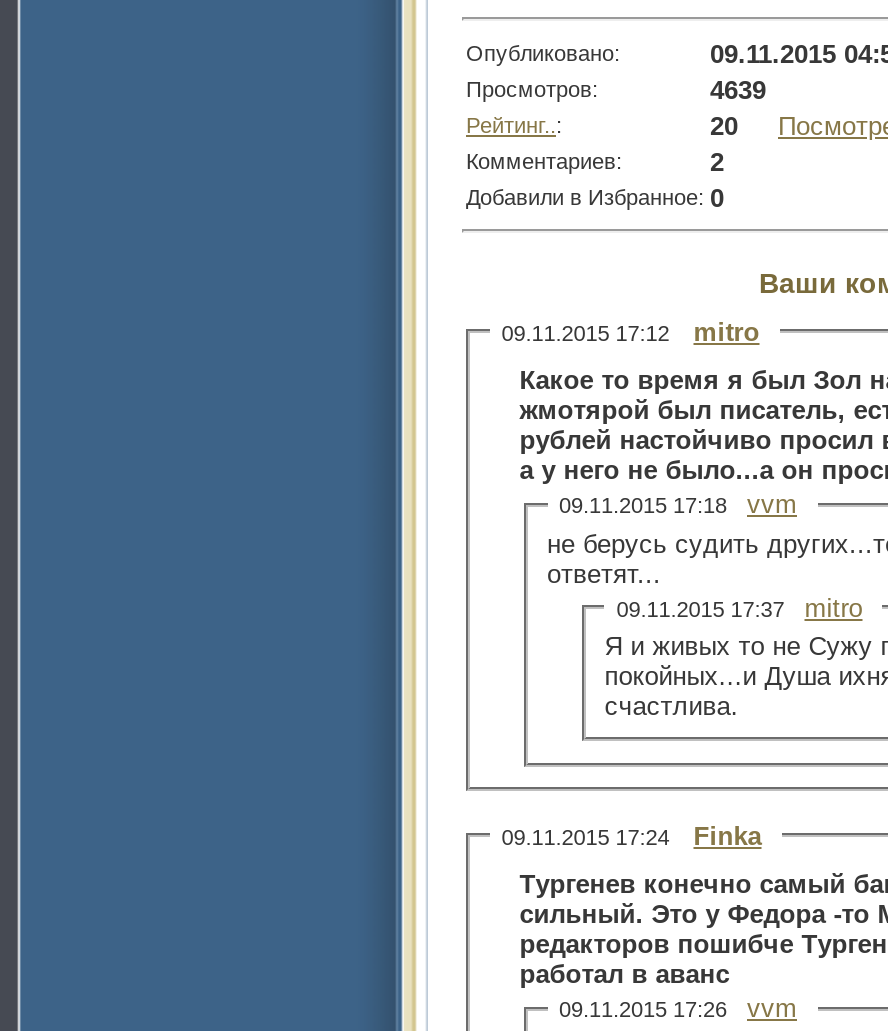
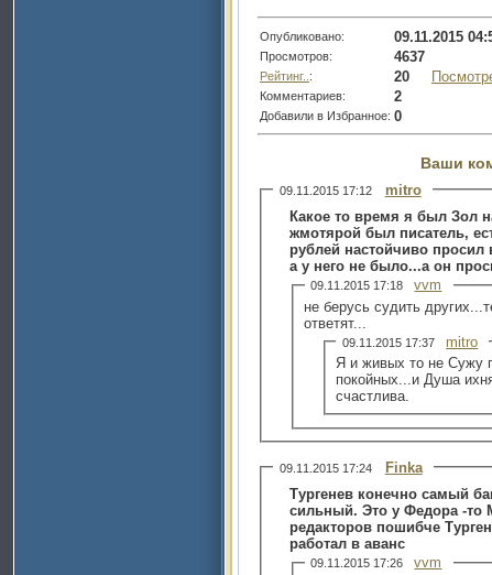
[710,74,766,104] 4639 -> [394,48,425,64] 4637

